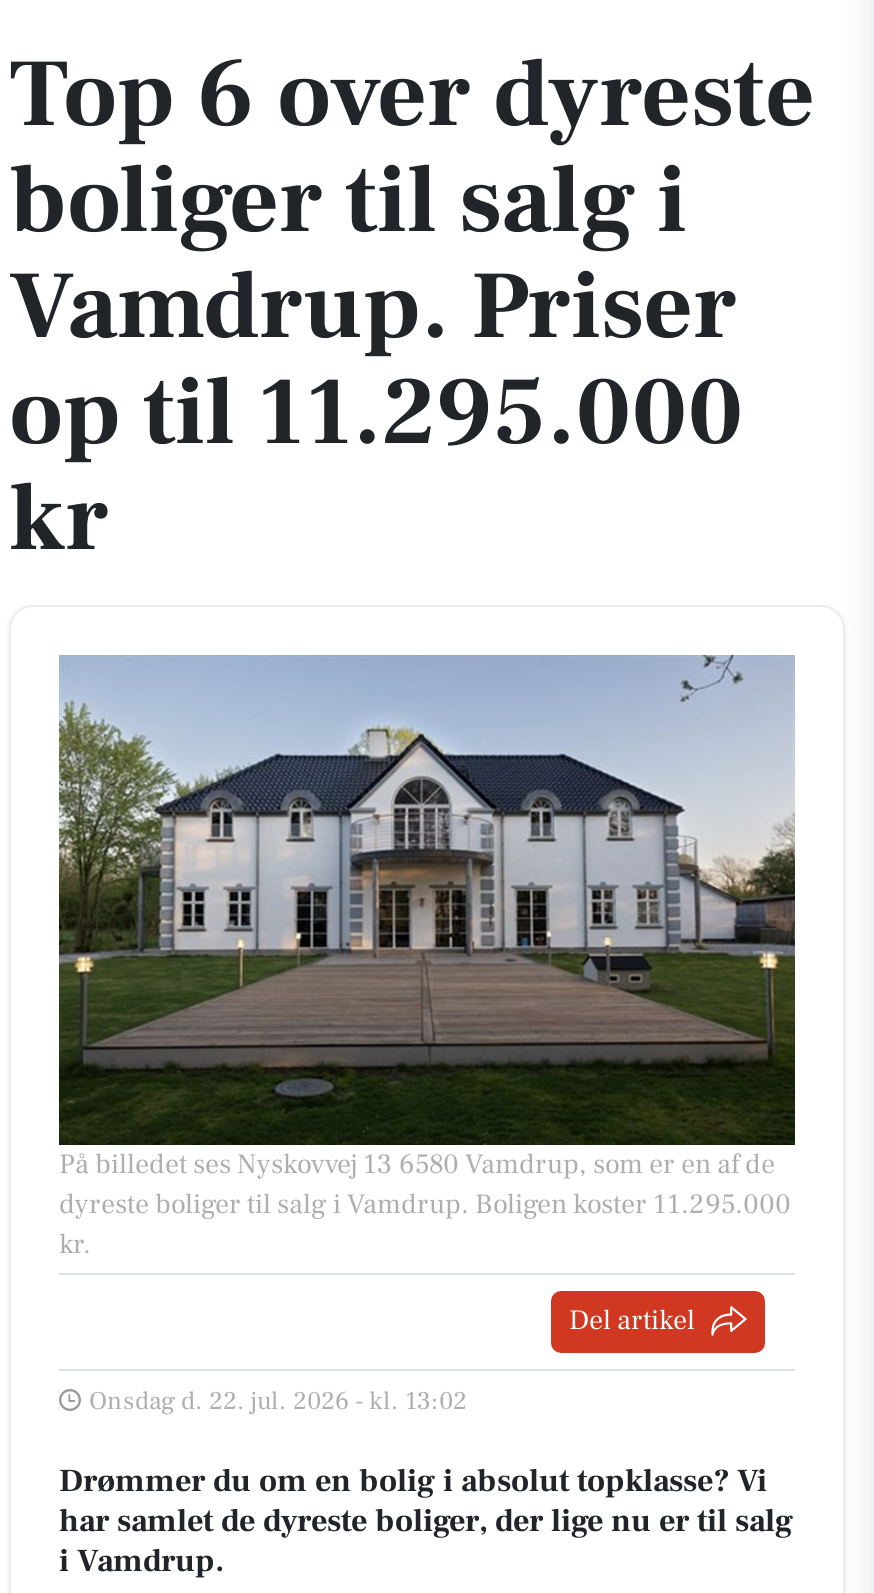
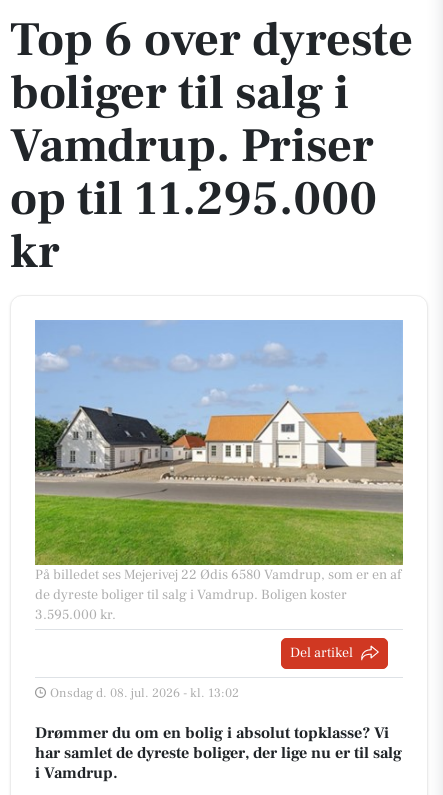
[57,655,797,1262] [image] | På billedet ses Nyskovvej 13 6580 Vamdrup, som er en af de | dyreste boliger til salg i Vamdrup. Boligen koster 11.295.000 | kr. -> [34,320,404,624] [image] | På billedet ses Mejerivej 22 Ødis 6580 Vamdrup, som er en af | de dyreste boliger til salg i Vamdrup. Boligen koster | 3.595.000 kr.
[89,1384,467,1416] Onsdag d. 22. jul. 2026 - kl. 13:02 -> [50,685,239,701] Onsdag d. 08. jul. 2026 - kl. 13:02

